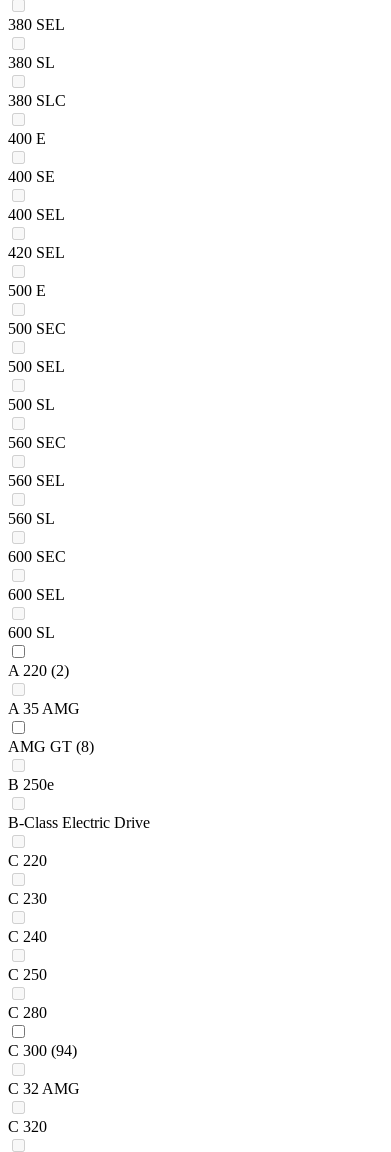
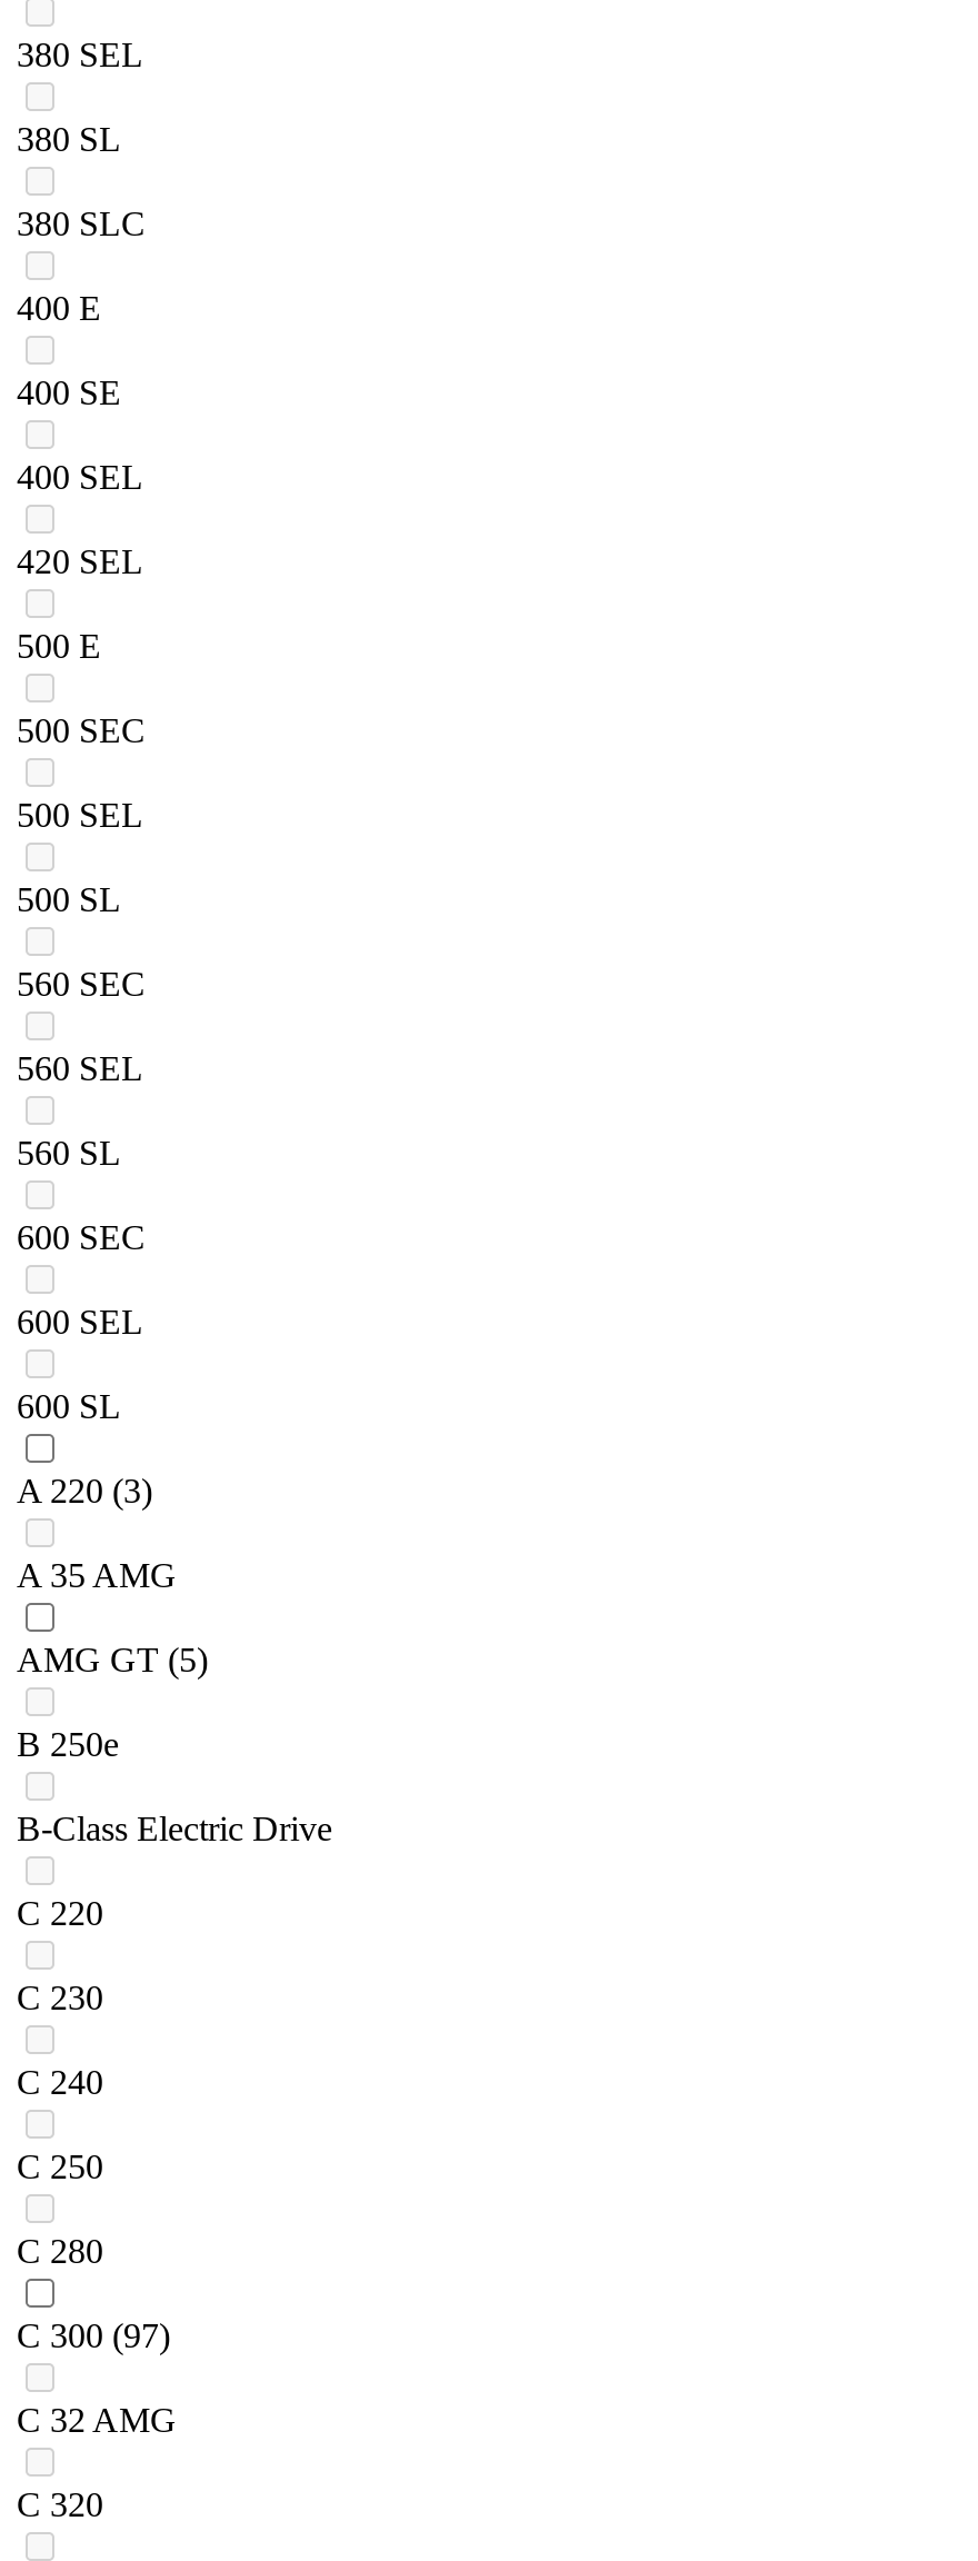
[8,662,69,679] A 220 (2) -> [17,1473,152,1510] A 220 (3)
[8,738,94,755] AMG GT (8) -> [17,1642,208,1679] AMG GT (5)
[8,1042,77,1059] C 300 (94) -> [17,2317,170,2355] C 300 (97)

